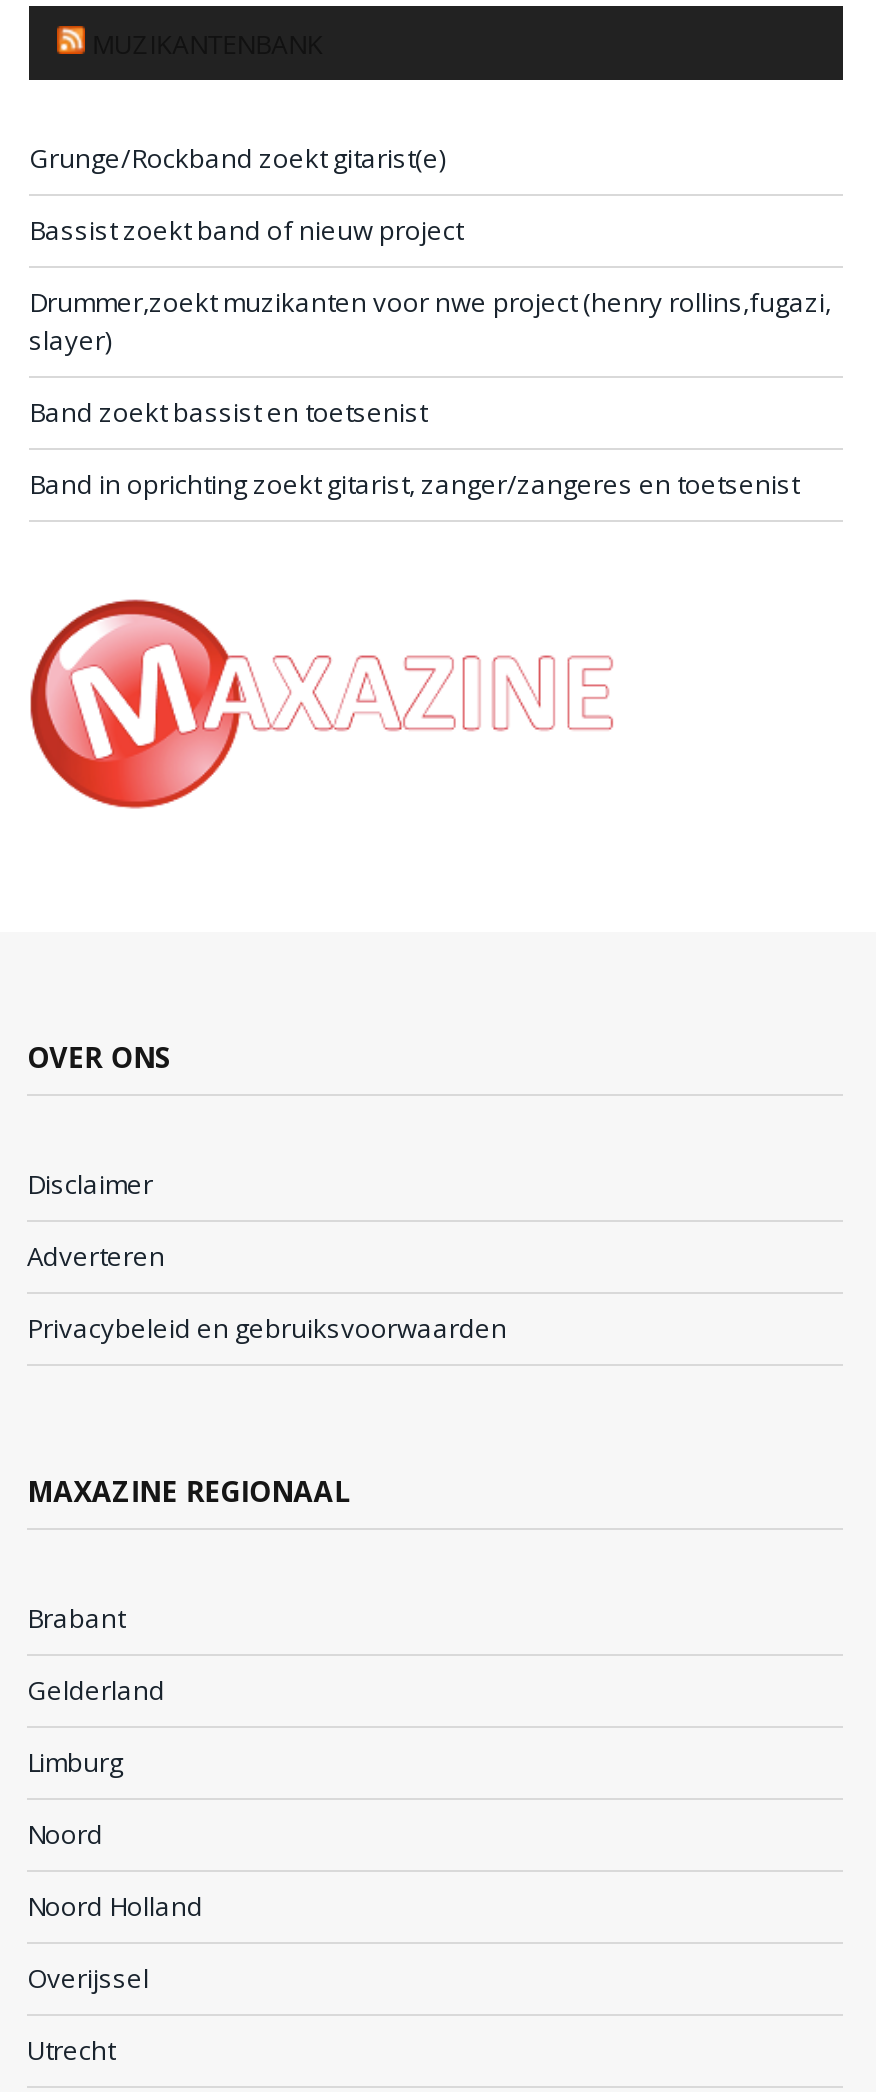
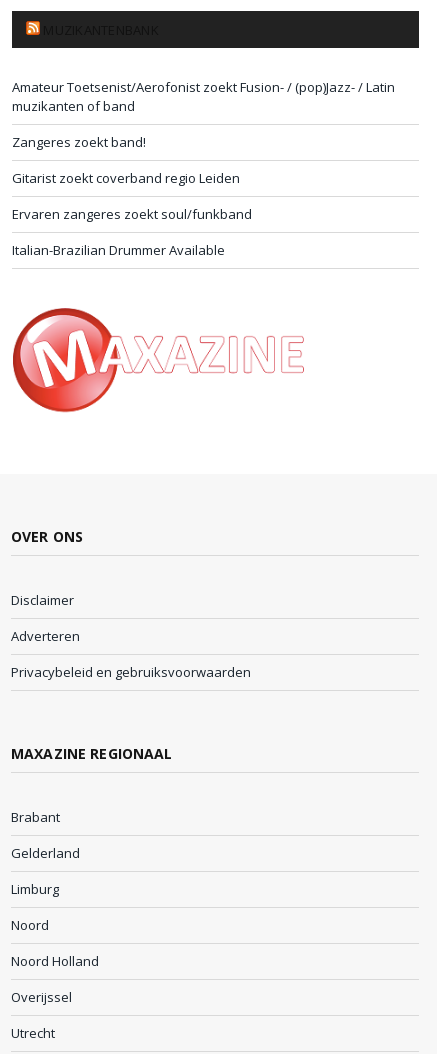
[29,140,445,176] Grunge/Rockband zoekt gitarist(e) -> [12,78,395,115] Amateur Toetsenist/Aerofonist zoekt Fusion- / (pop)Jazz- / Latin | muzikanten of band
[29,212,463,248] Bassist zoekt band of nieuw project -> [12,133,146,151] Zangeres zoekt band!
[29,284,831,358] Drummer,zoekt muzikanten voor nwe project (henry rollins,fugazi, | slayer) -> [12,169,240,187] Gitarist zoekt coverband regio Leiden
[29,394,427,430] Band zoekt bassist en toetsenist -> [12,205,252,223] Ervaren zangeres zoekt soul/funkband
[29,466,799,502] Band in oprichting zoekt gitarist, zanger/zangeres en toetsenist -> [12,241,225,259] Italian-Brazilian Drummer Available

